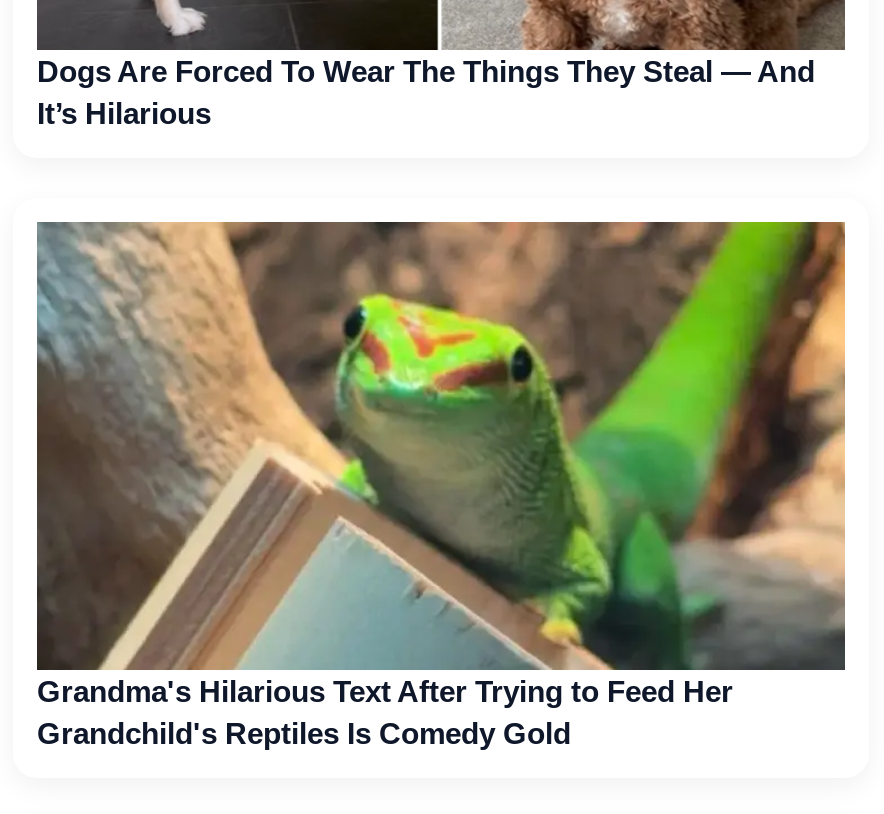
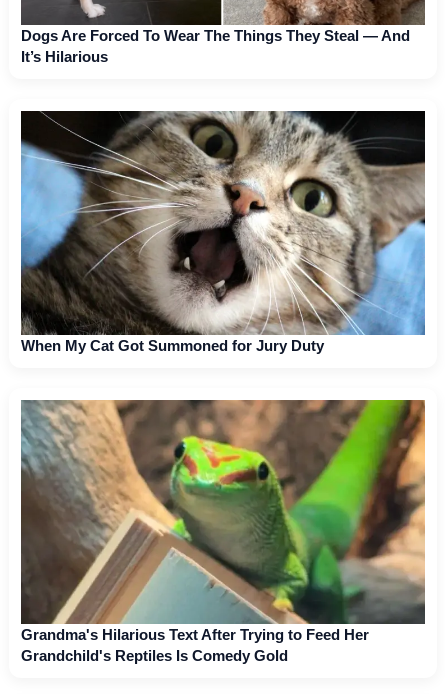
none -> [20,110,426,354] [image] | When My Cat Got Summoned for Jury Duty

